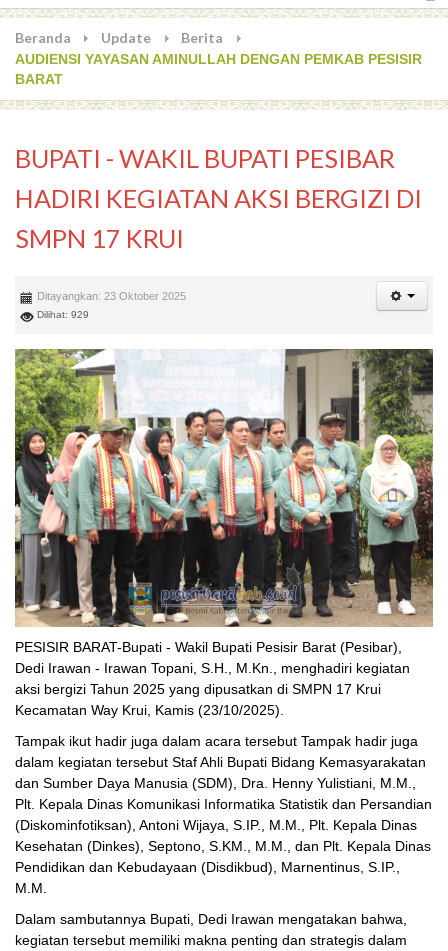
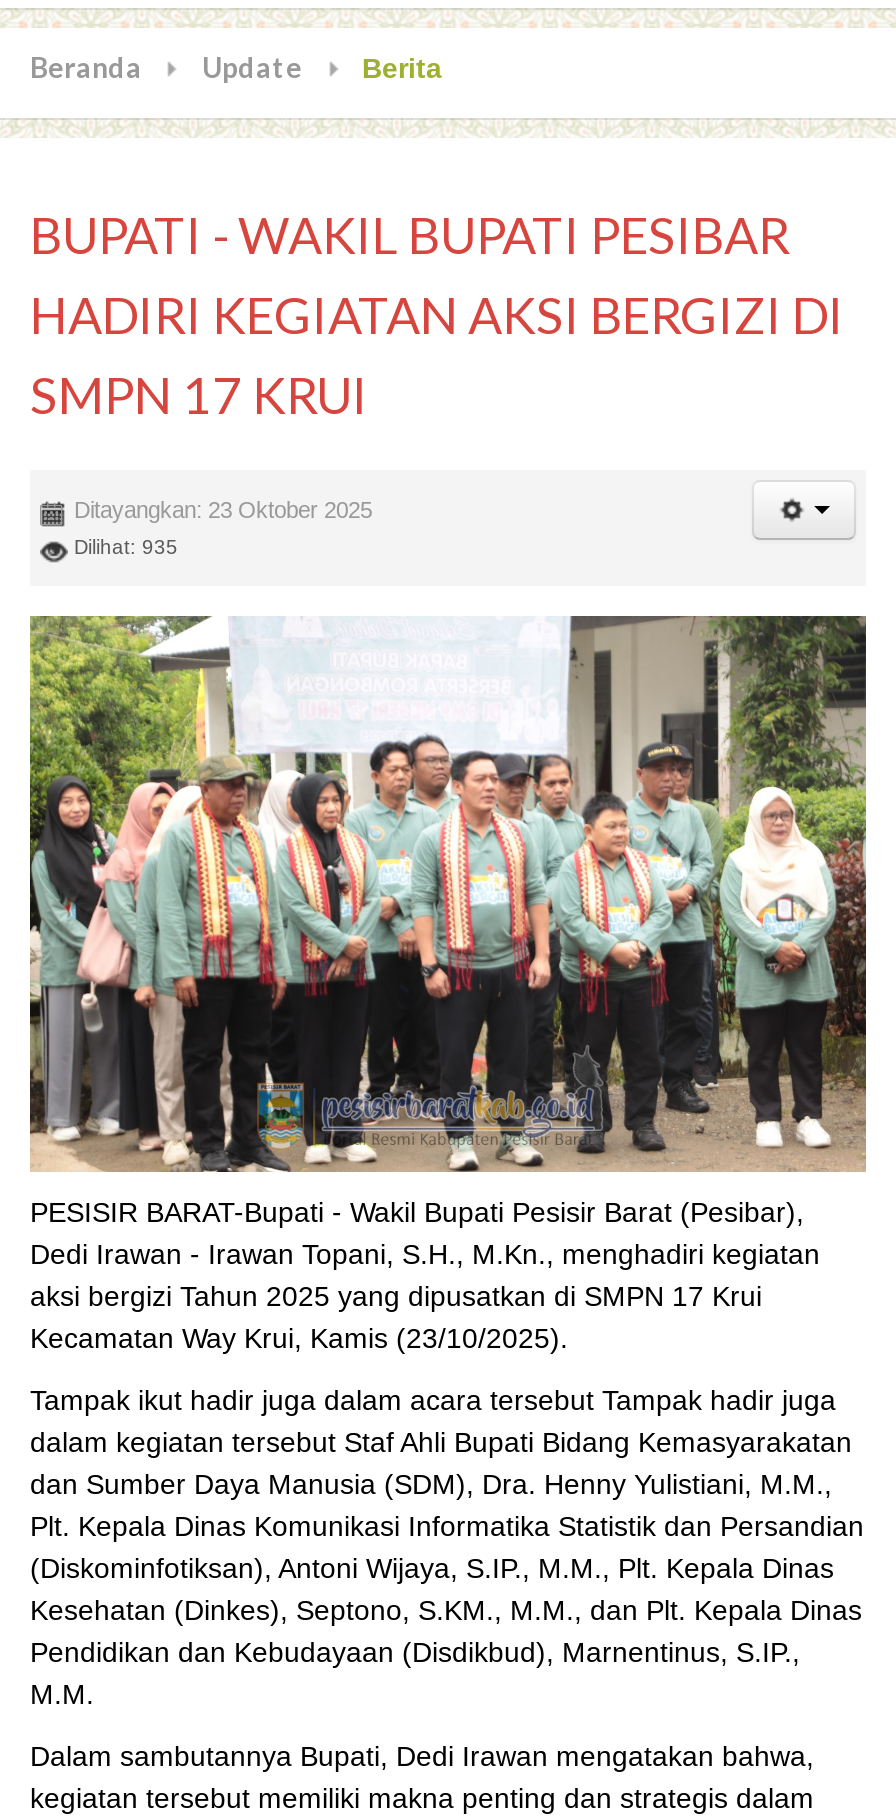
[15,51,422,87] AUDIENSI YAYASAN AMINULLAH DENGAN PEMKAB PESISIR | BARAT -> none
[34,309,89,320] Dilihat: 929 -> [68,535,178,557] Dilihat: 935

